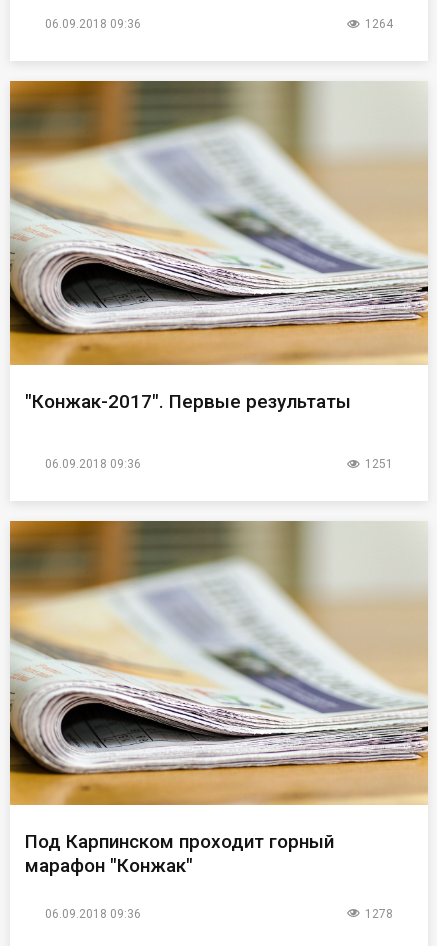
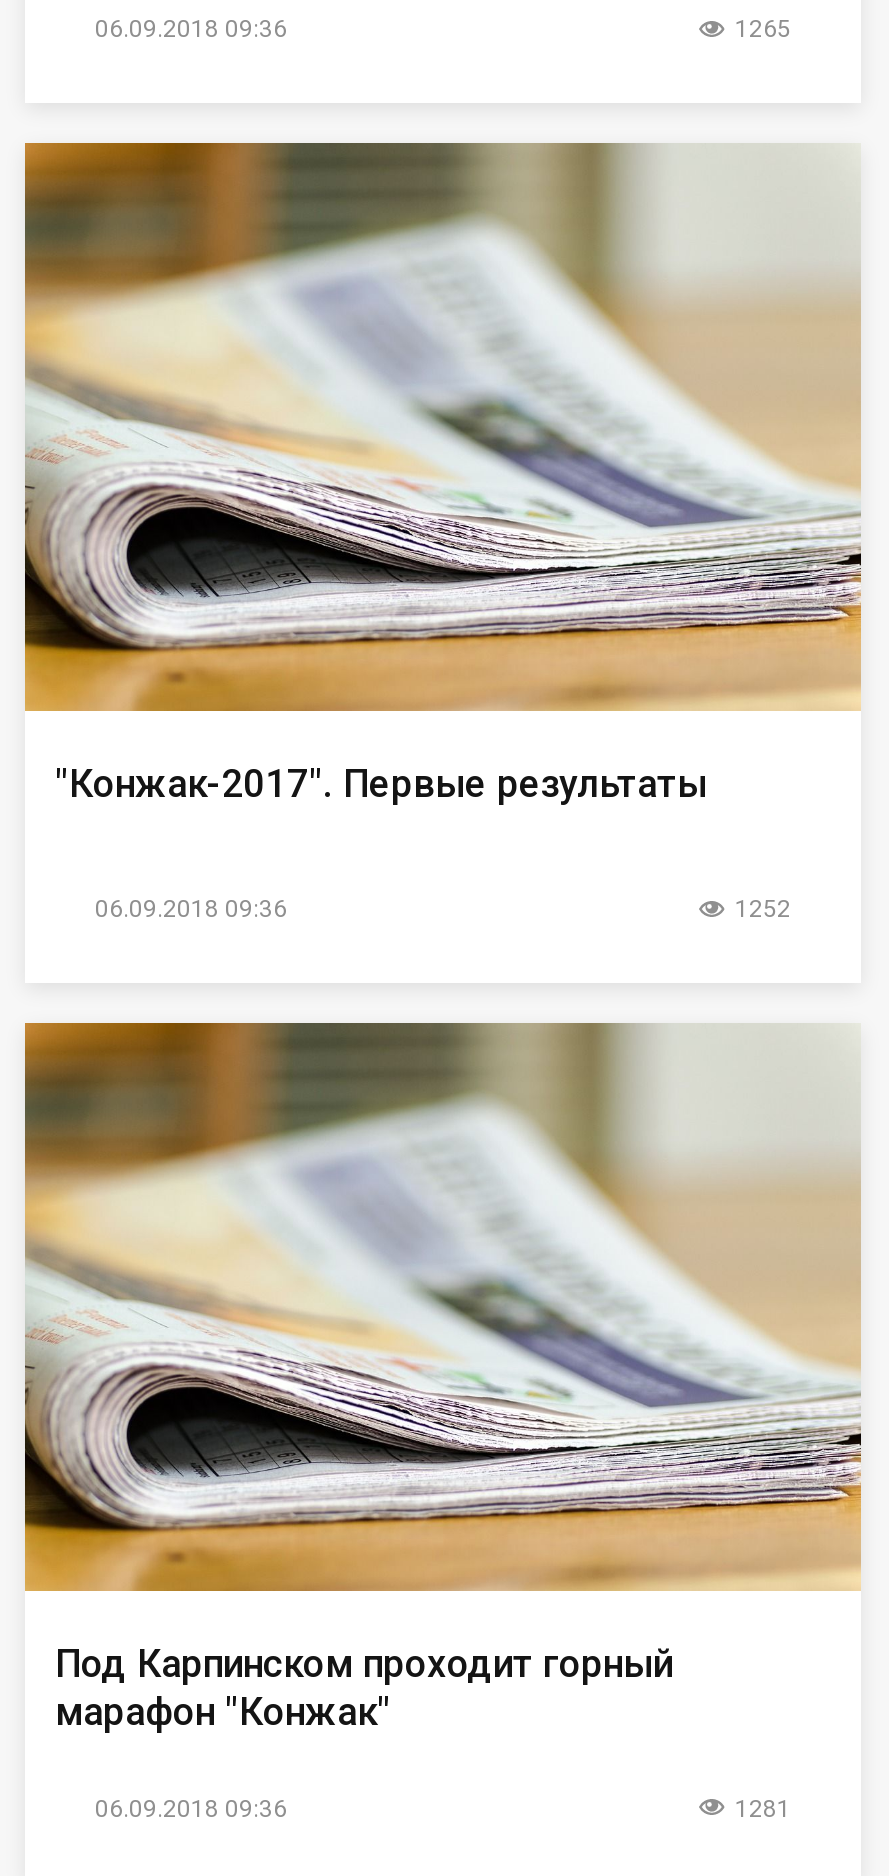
[365,17,393,31] 1264 -> [735,16,791,44] 1265
[365,457,393,471] 1251 -> [735,896,791,924] 1252
[365,907,393,921] 1278 -> [735,1795,791,1823] 1281

